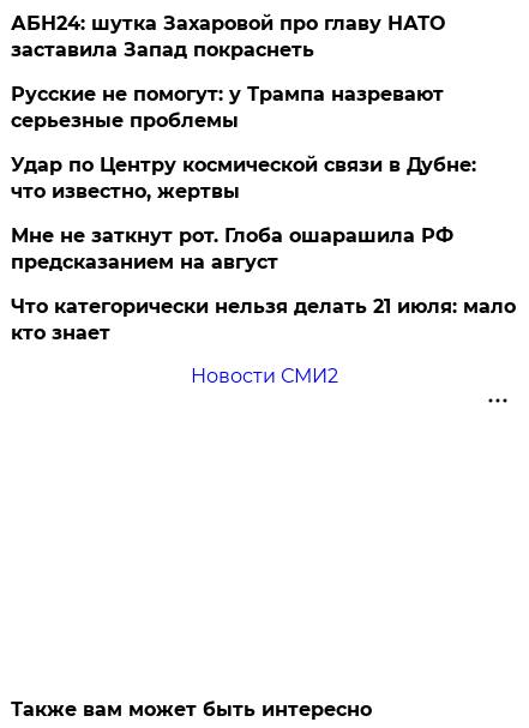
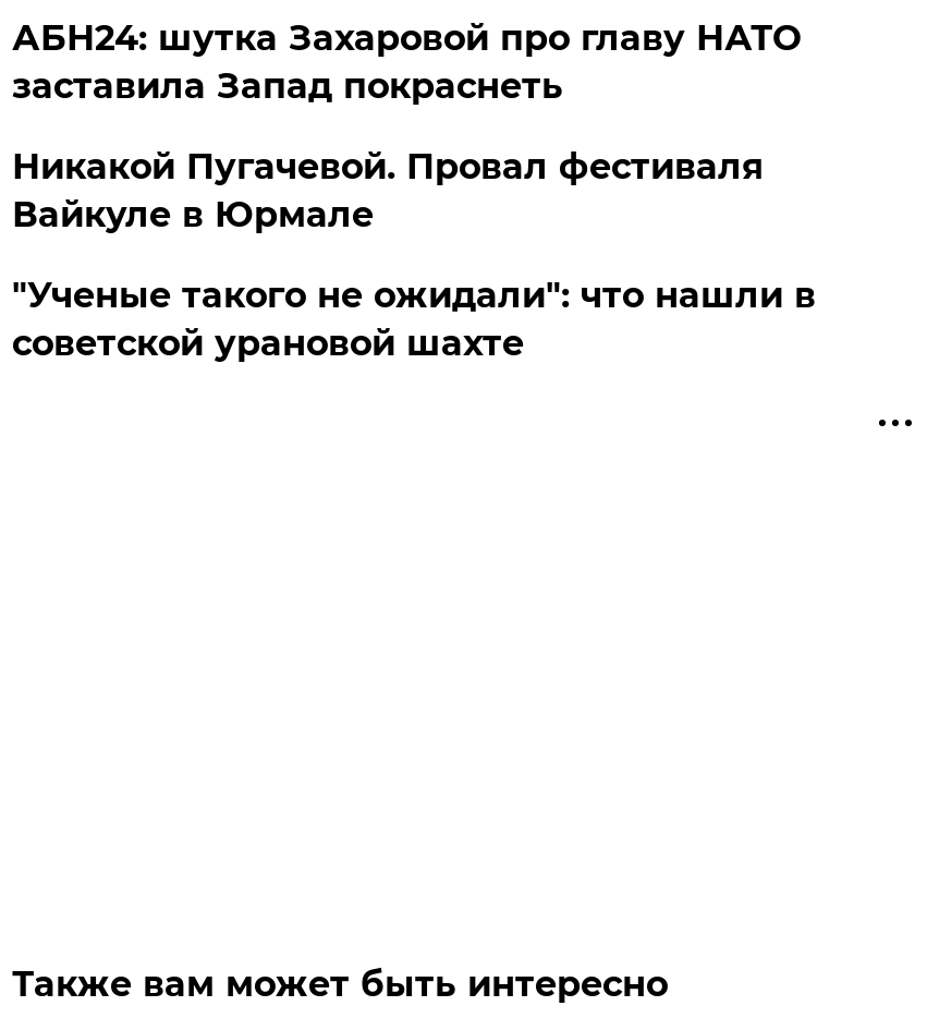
[11,83,516,387] Русские не помогут: у Трампа назревают | серьезные проблемы | Удар по Центру космической связи в Дубне: | что известно, жертвы | Мне не заткнут рот. Глоба ошарашила РФ | предсказанием на август | Что категорически нельзя делать 21 июля: мало | кто знает | Новости СМИ2 -> [12,146,816,364] Никакой Пугачевой. Провал фестиваля | Вайкуле в Юрмале | "Ученые такого не ожидали": что нашли в | советской урановой шахте

